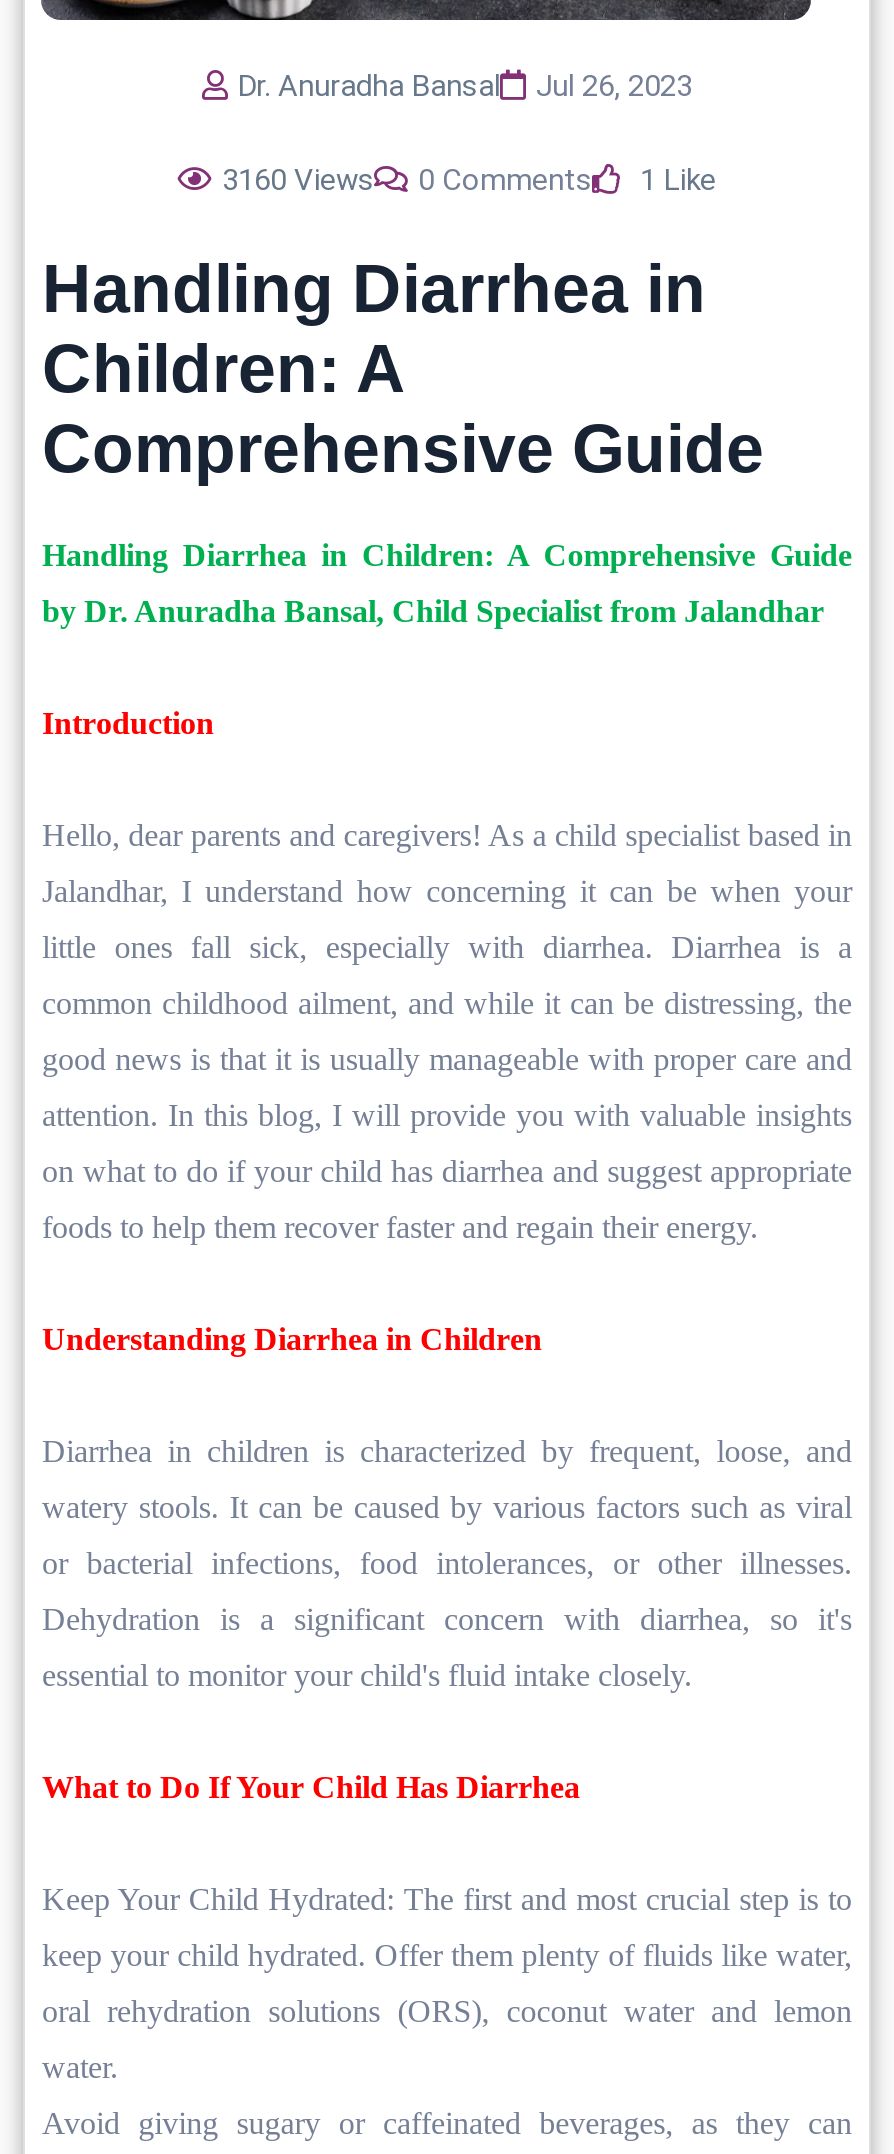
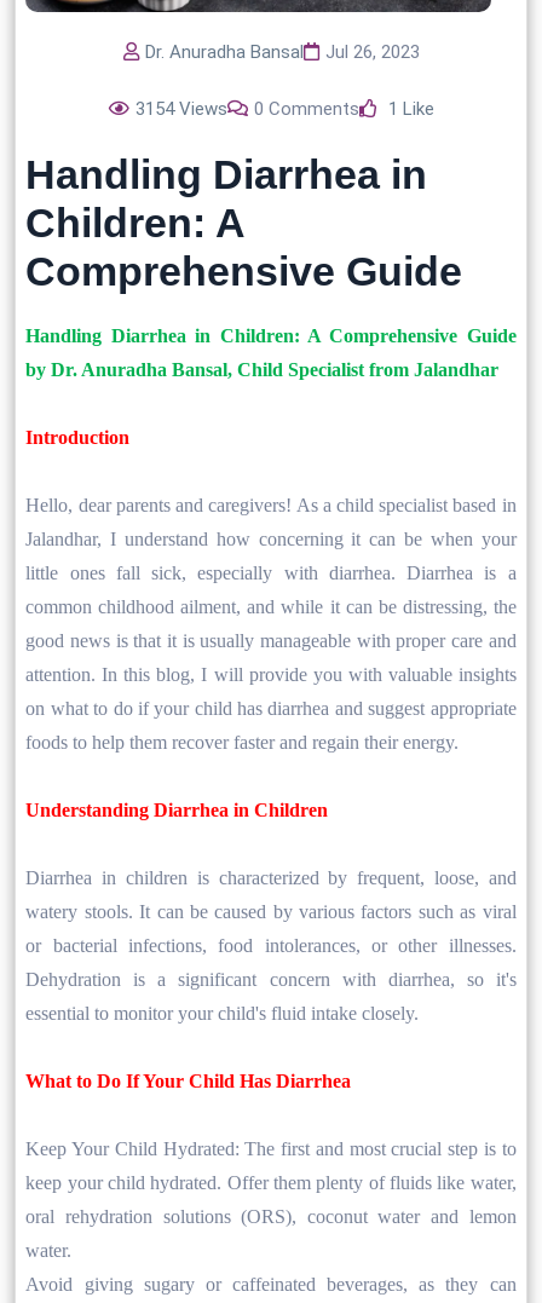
[222,162,716,198] 3160 Views 0 Comments 1 Like -> [135,98,434,120] 3154 Views 0 Comments 1 Like

